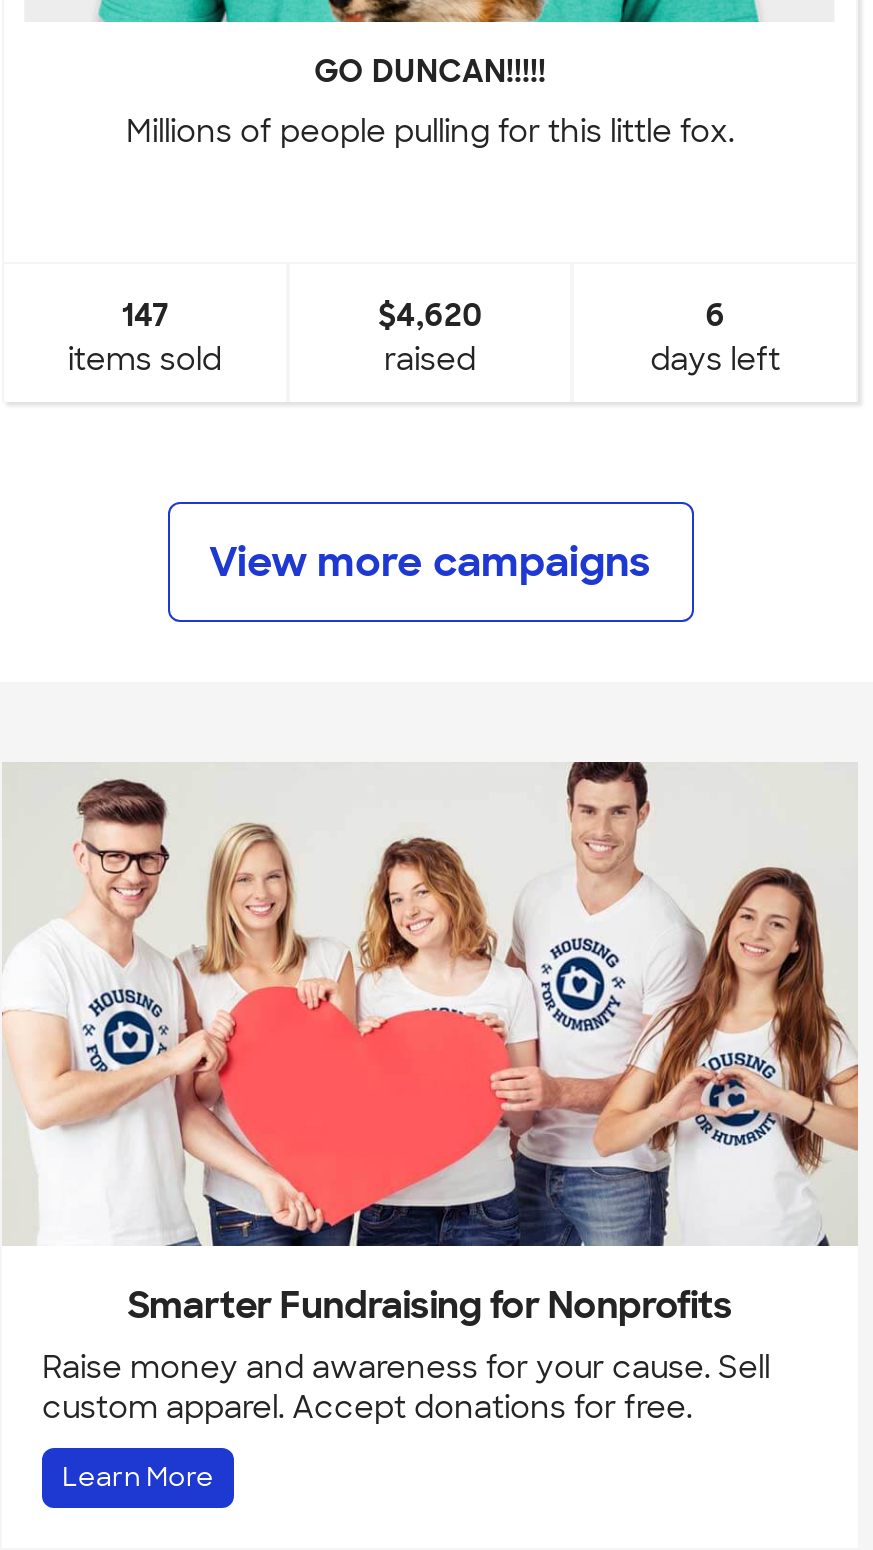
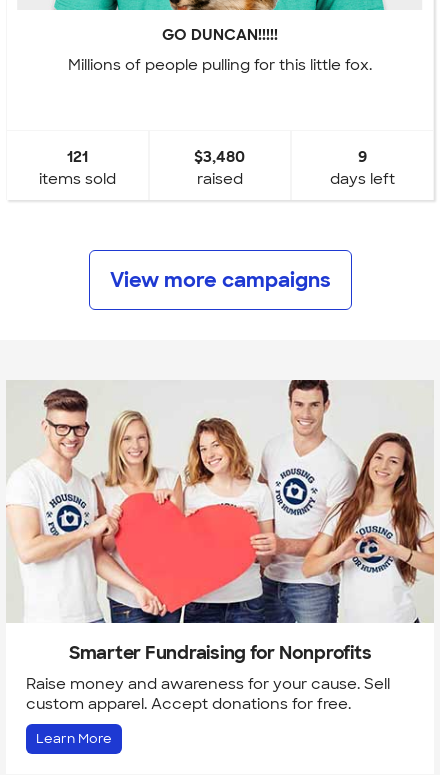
[122,295,168,335] 147 -> [67,147,88,167] 121
[378,295,482,335] $4,620 -> [194,147,245,167] $3,480
[705,295,725,335] 6 -> [358,147,367,167] 9

